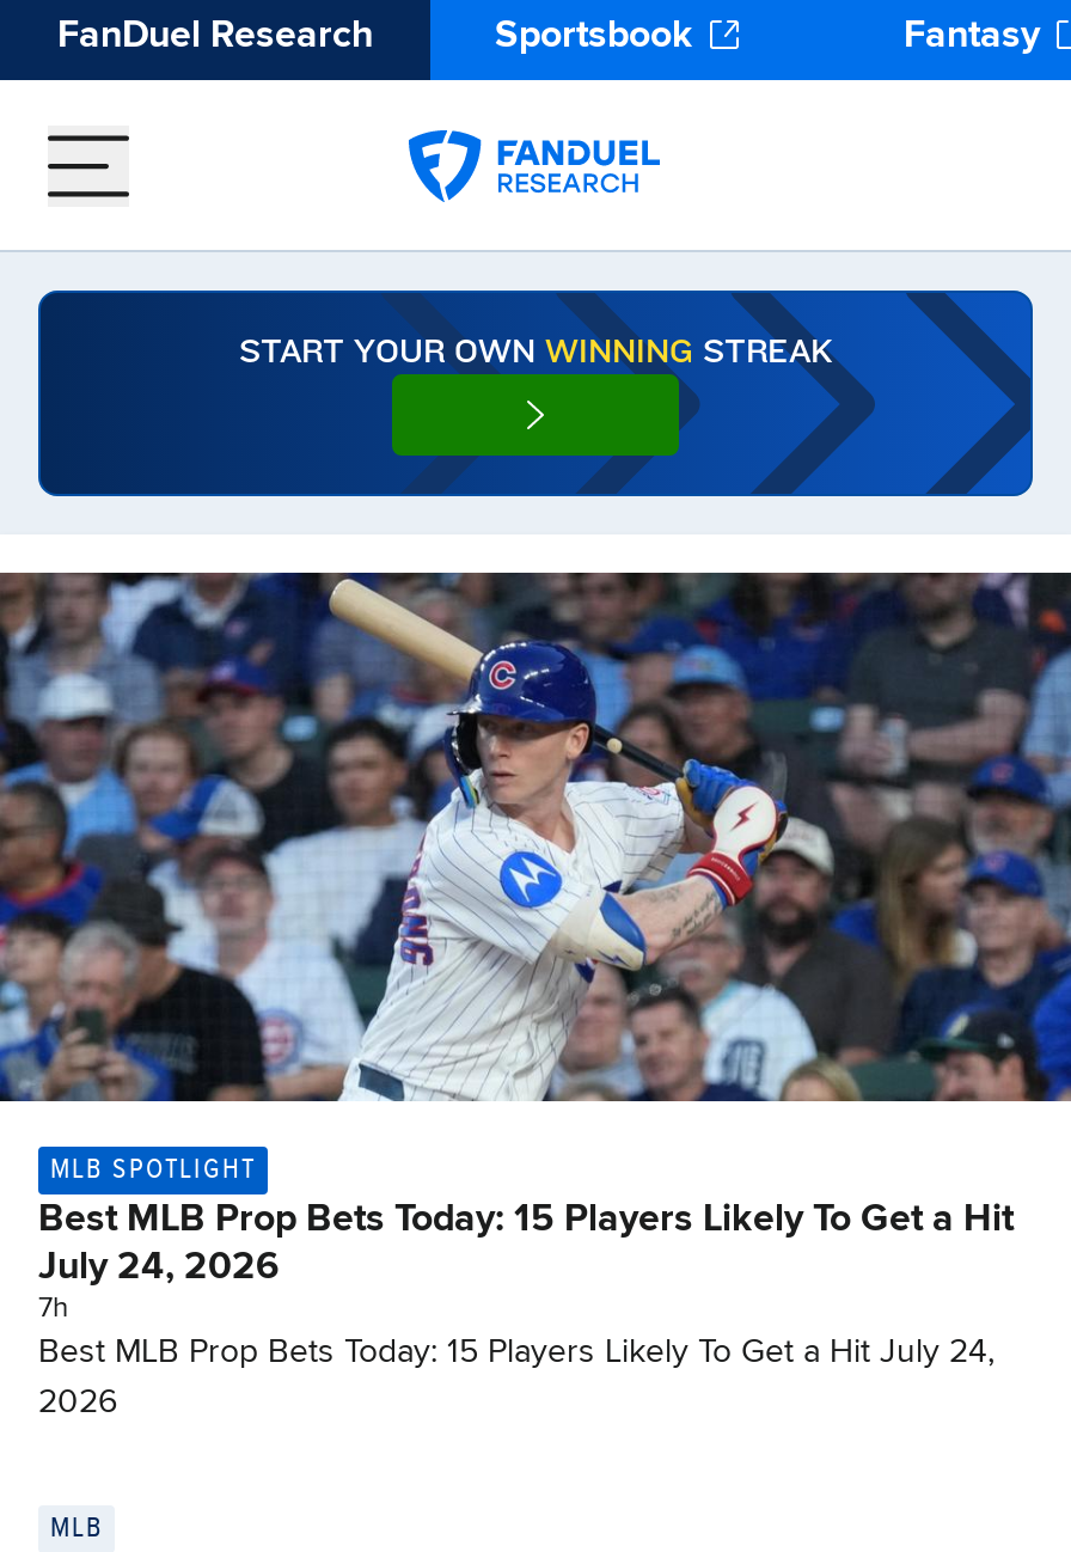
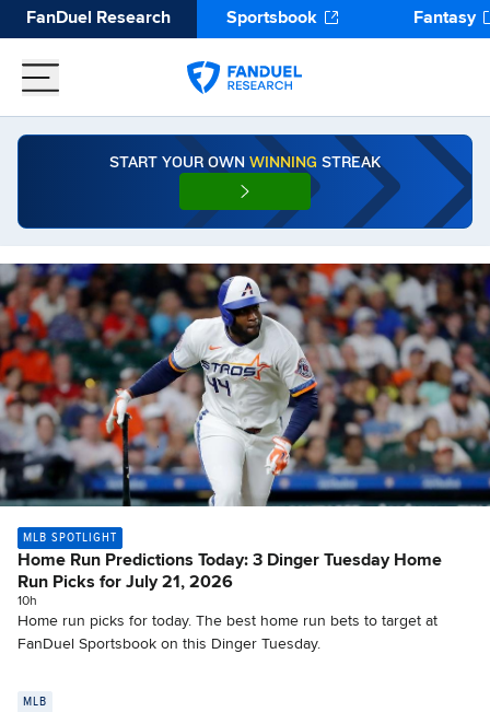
[7,570,1064,1104] [image] -> [3,262,487,507] [image]
[38,1202,1014,1370] Best MLB Prop Bets Today: 15 Players Likely To Get a Hit | July 24, 2026 | 7h | Best MLB Prop Bets Today: 15 Players Likely To Get a Hit July 24, -> [17,552,442,629] Home Run Predictions Today: 3 Dinger Tuesday Home | Run Picks for July 21, 2026 | 10h | Home run picks for today. The best home run bets to target at
[38,1386,117,1420] 2026 -> [17,636,320,652] FanDuel Sportsbook on this Dinger Tuesday.

